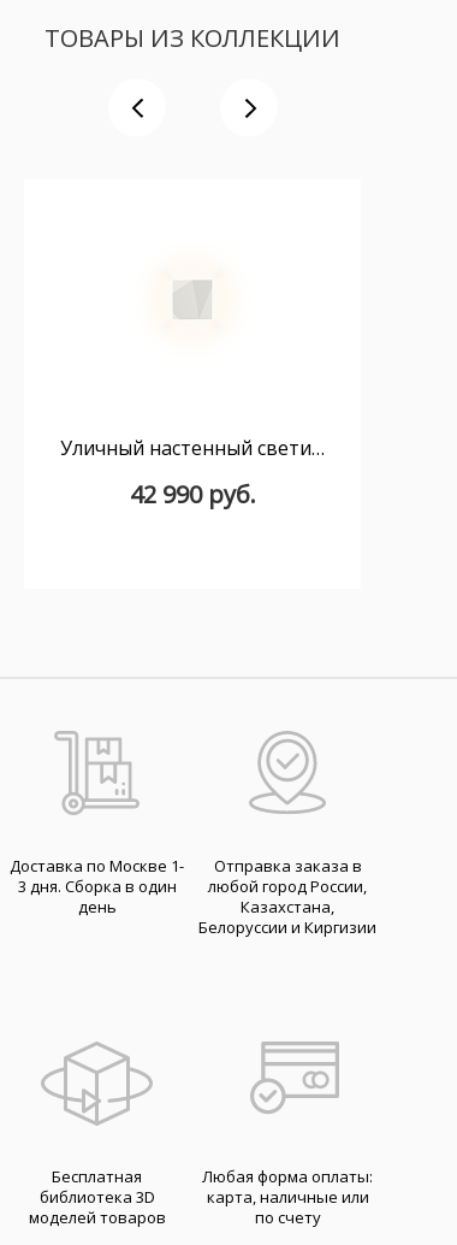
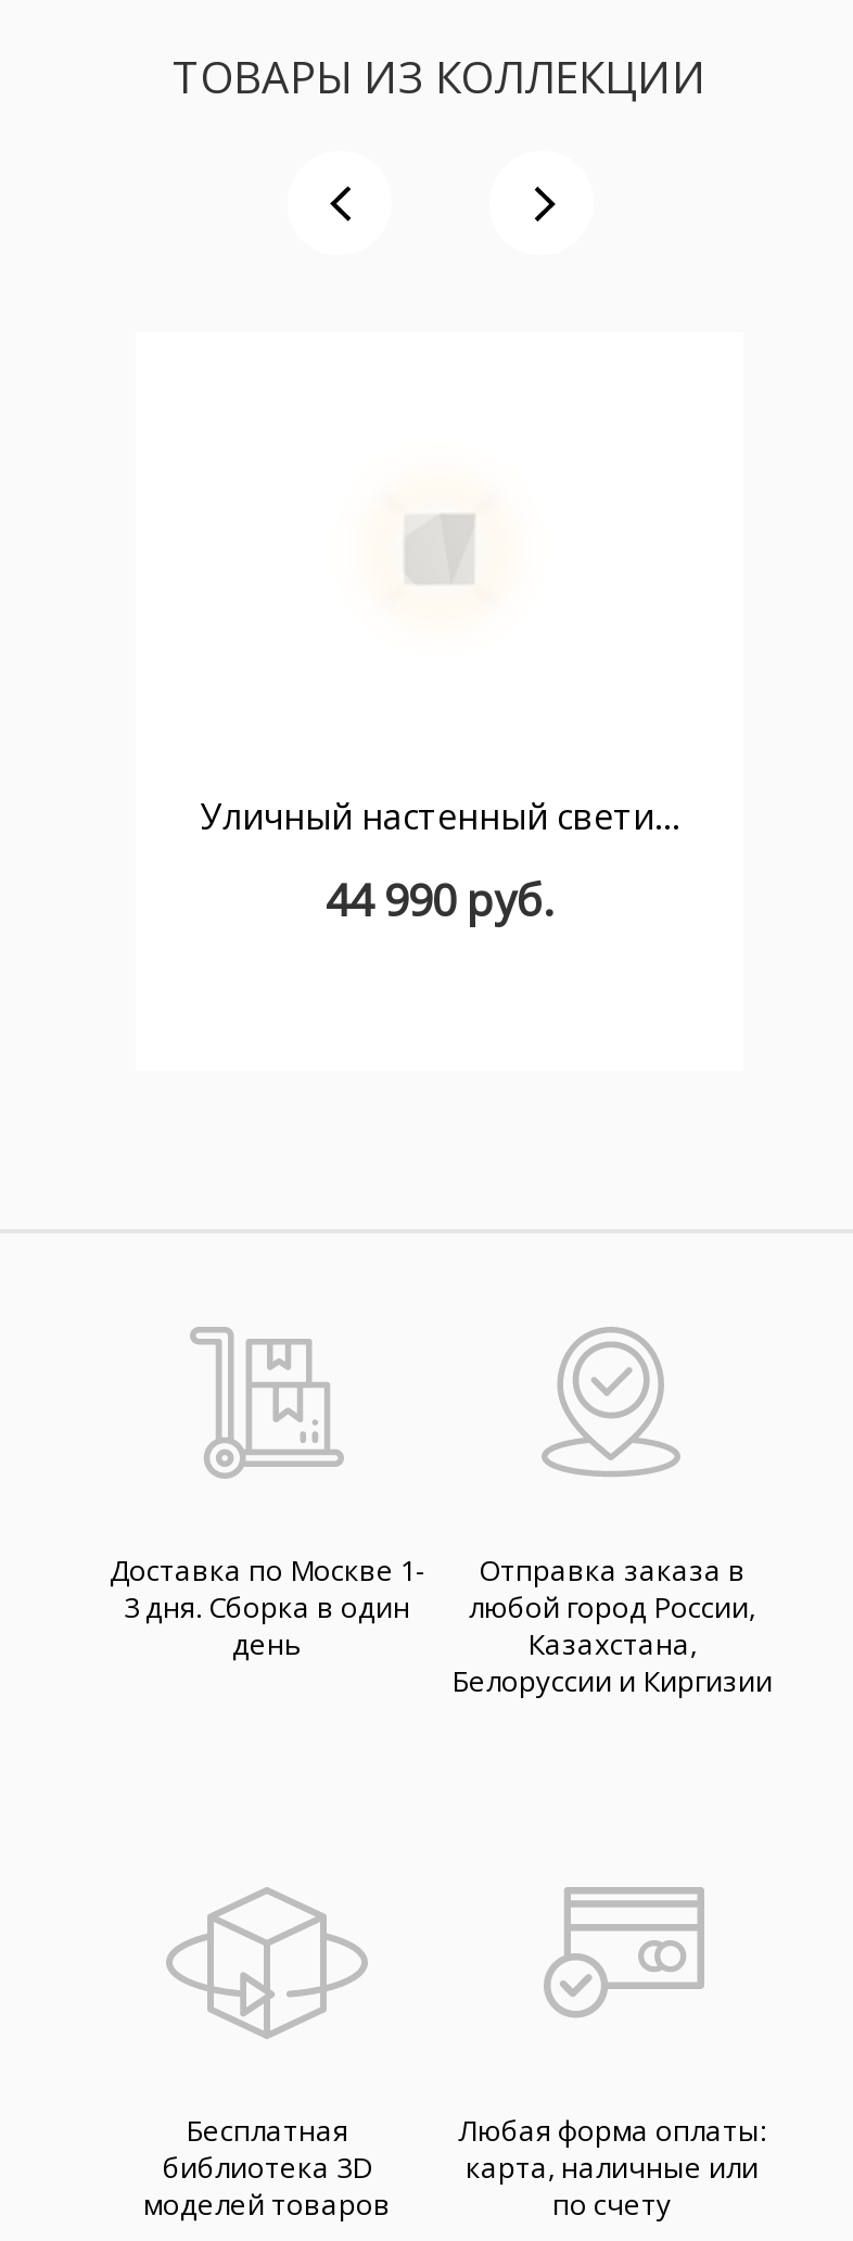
[129,478,256,511] 42 990 руб. -> [326,871,553,929] 44 990 руб.

